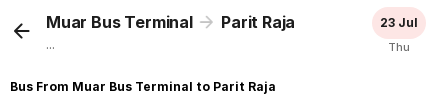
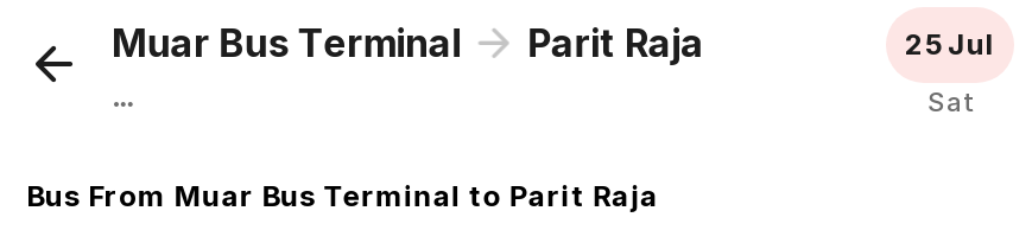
[380,15,418,30] 23 Jul -> [905,26,995,62] 25 Jul
[388,40,410,54] Thu -> [927,85,973,119] Sat

